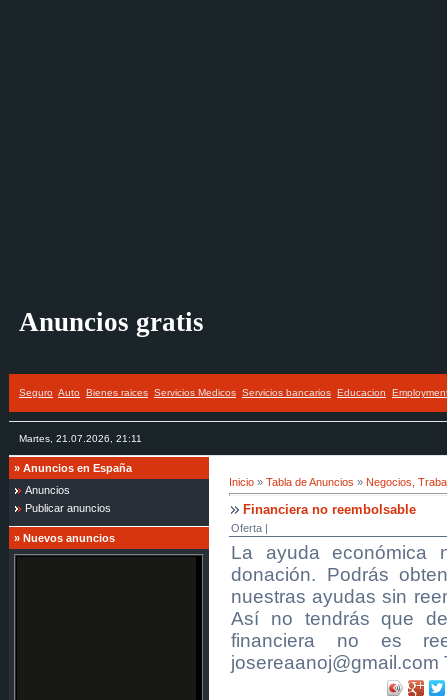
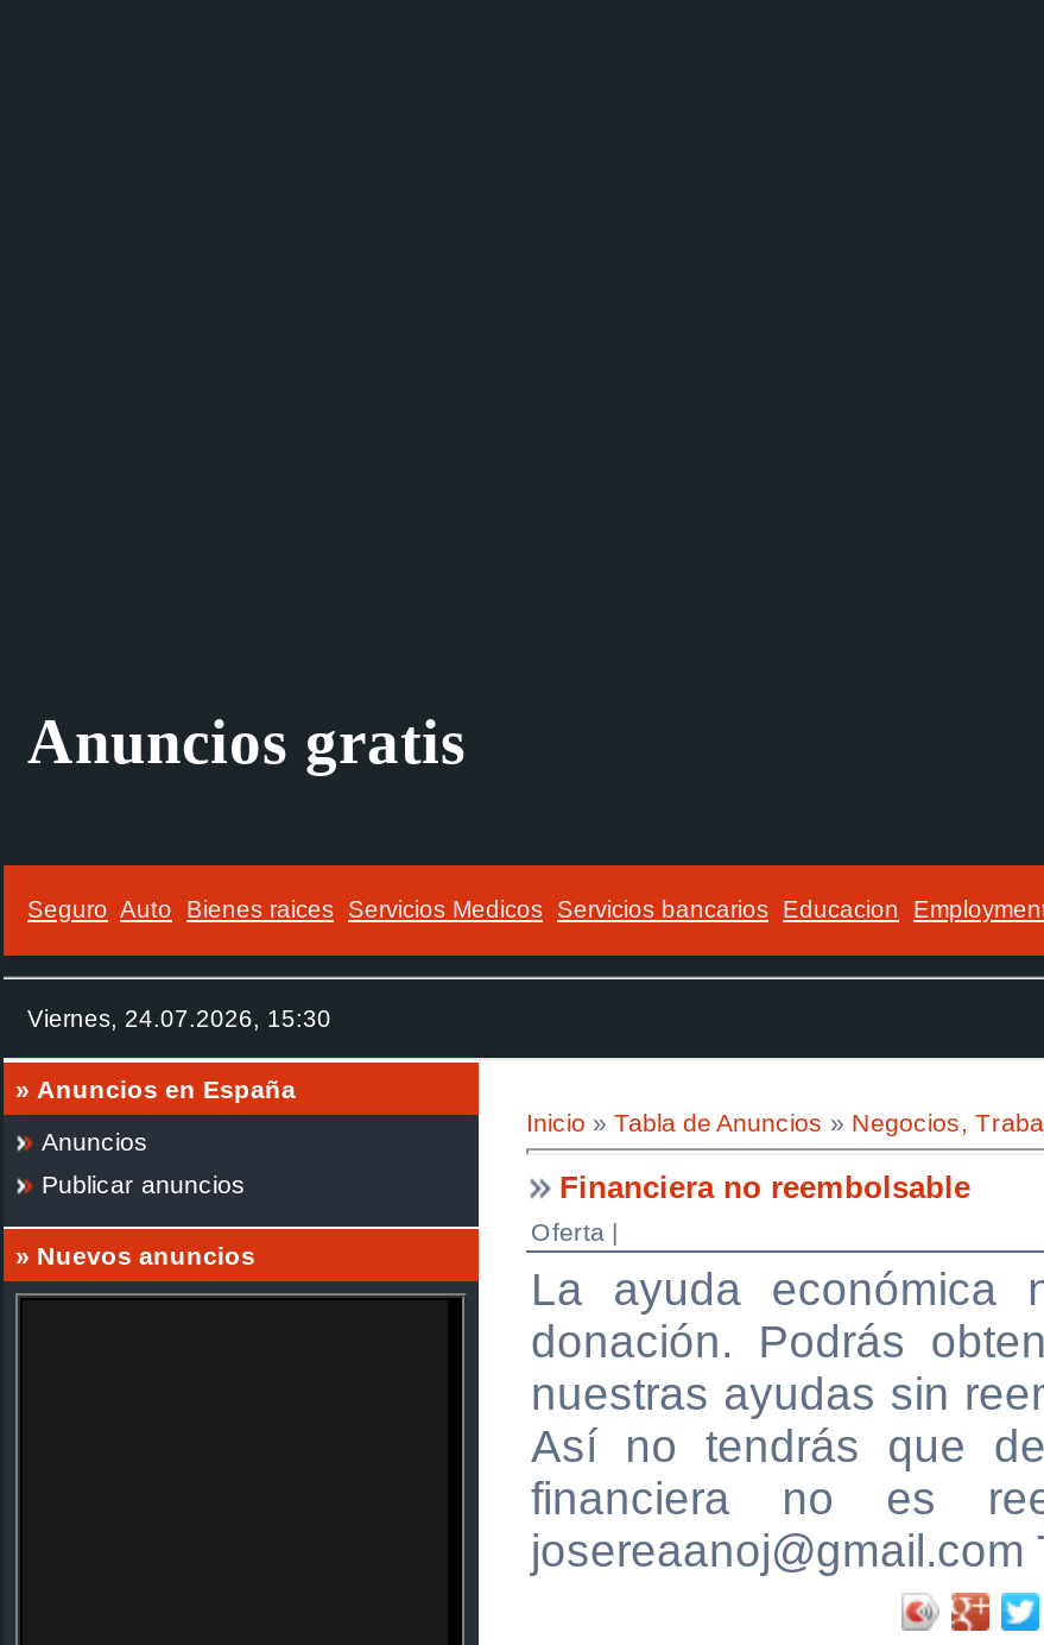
[19,433,142,444] Martes, 21.07.2026, 21:11 -> [27,1006,331,1032] Viernes, 24.07.2026, 15:30

